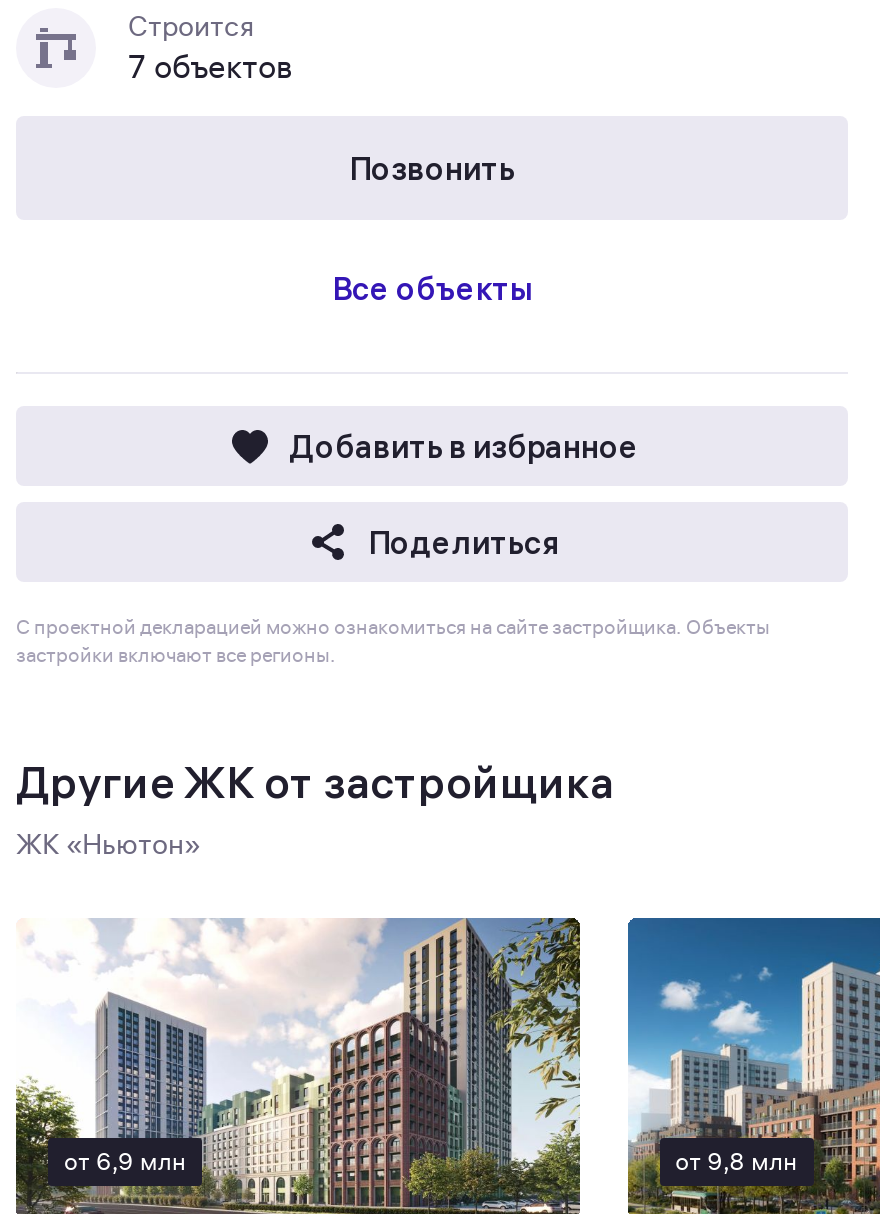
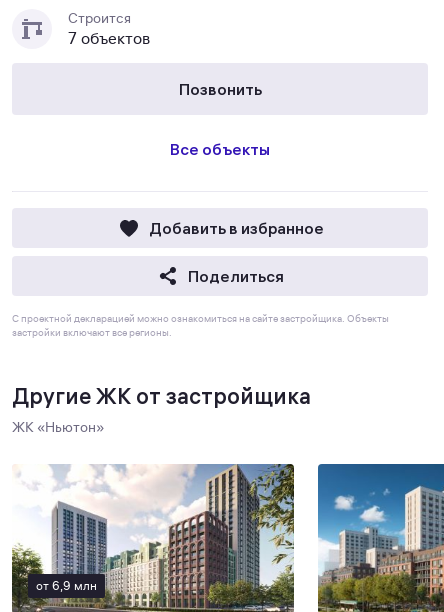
[675,1145,797,1175] от 9,8 млн -> none

